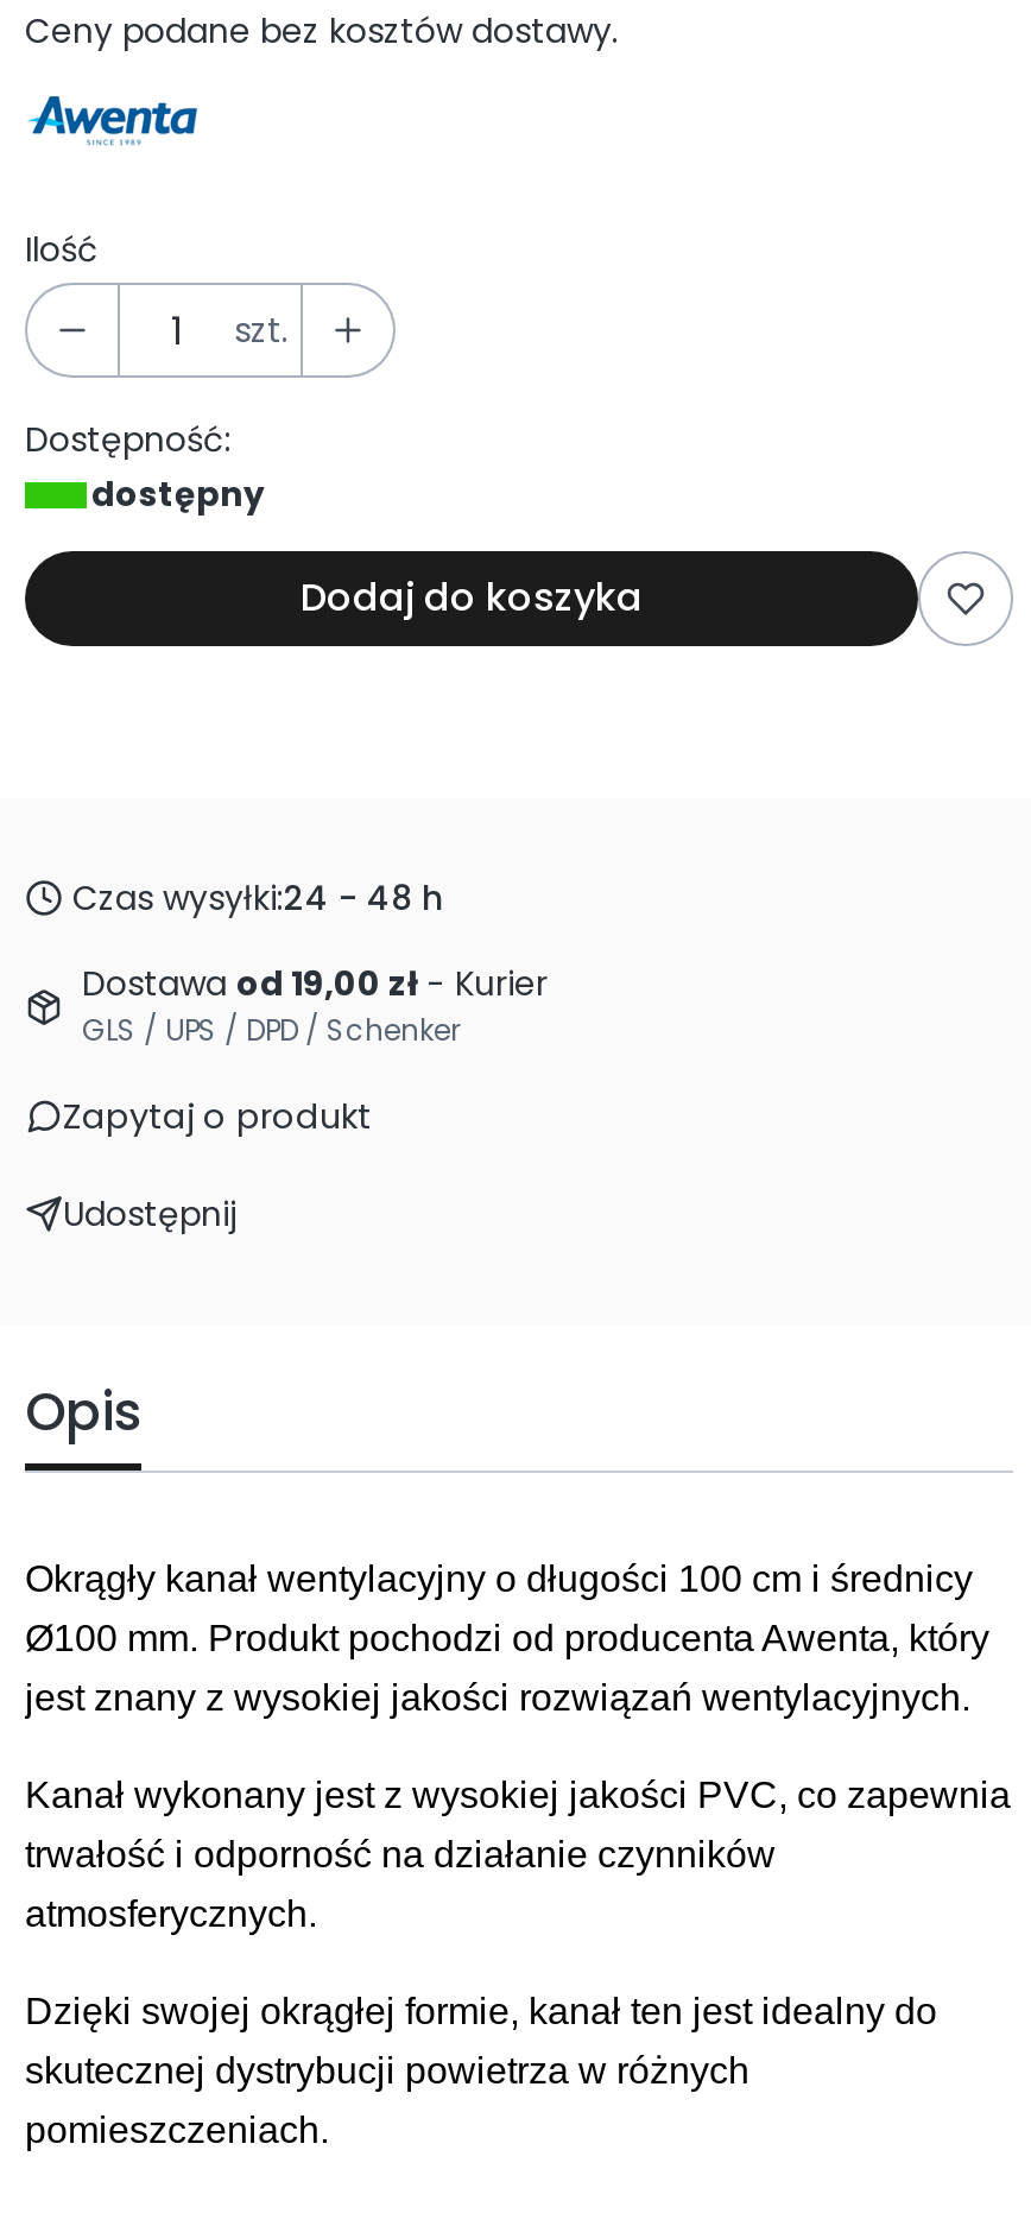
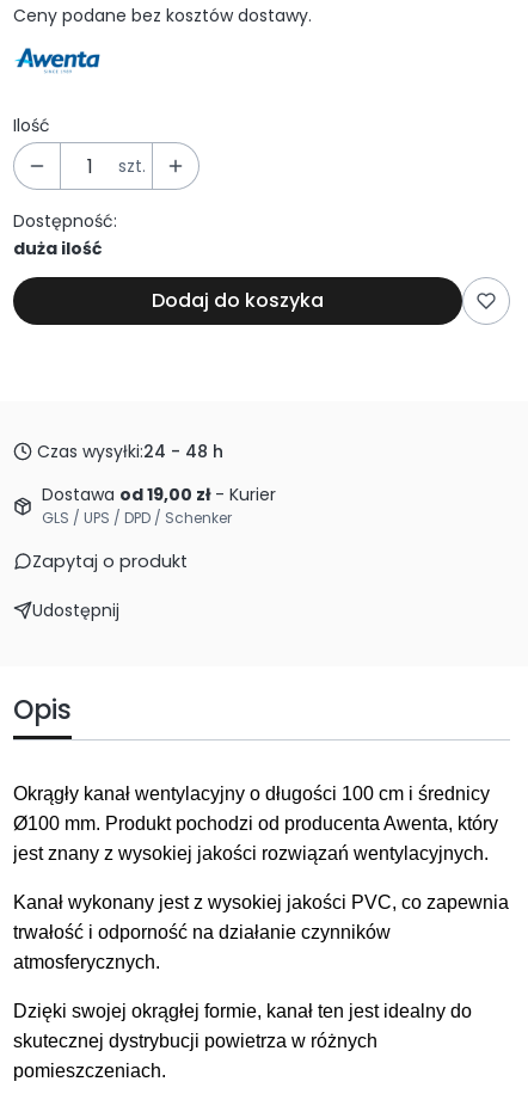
[91,470,265,517] dostępny -> [13,236,102,260] duża ilość

